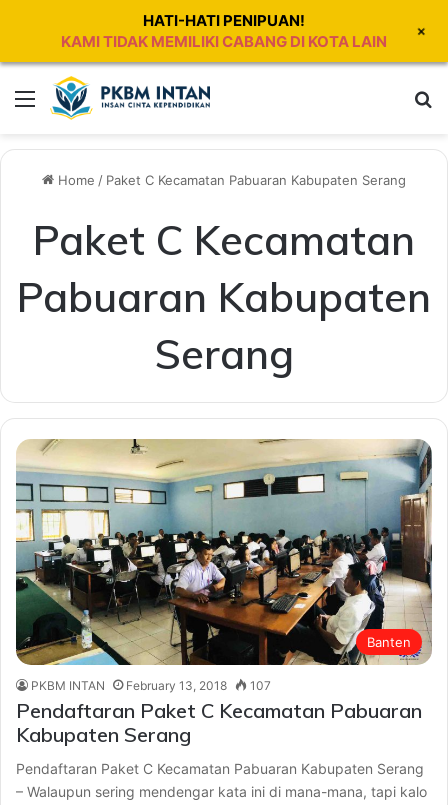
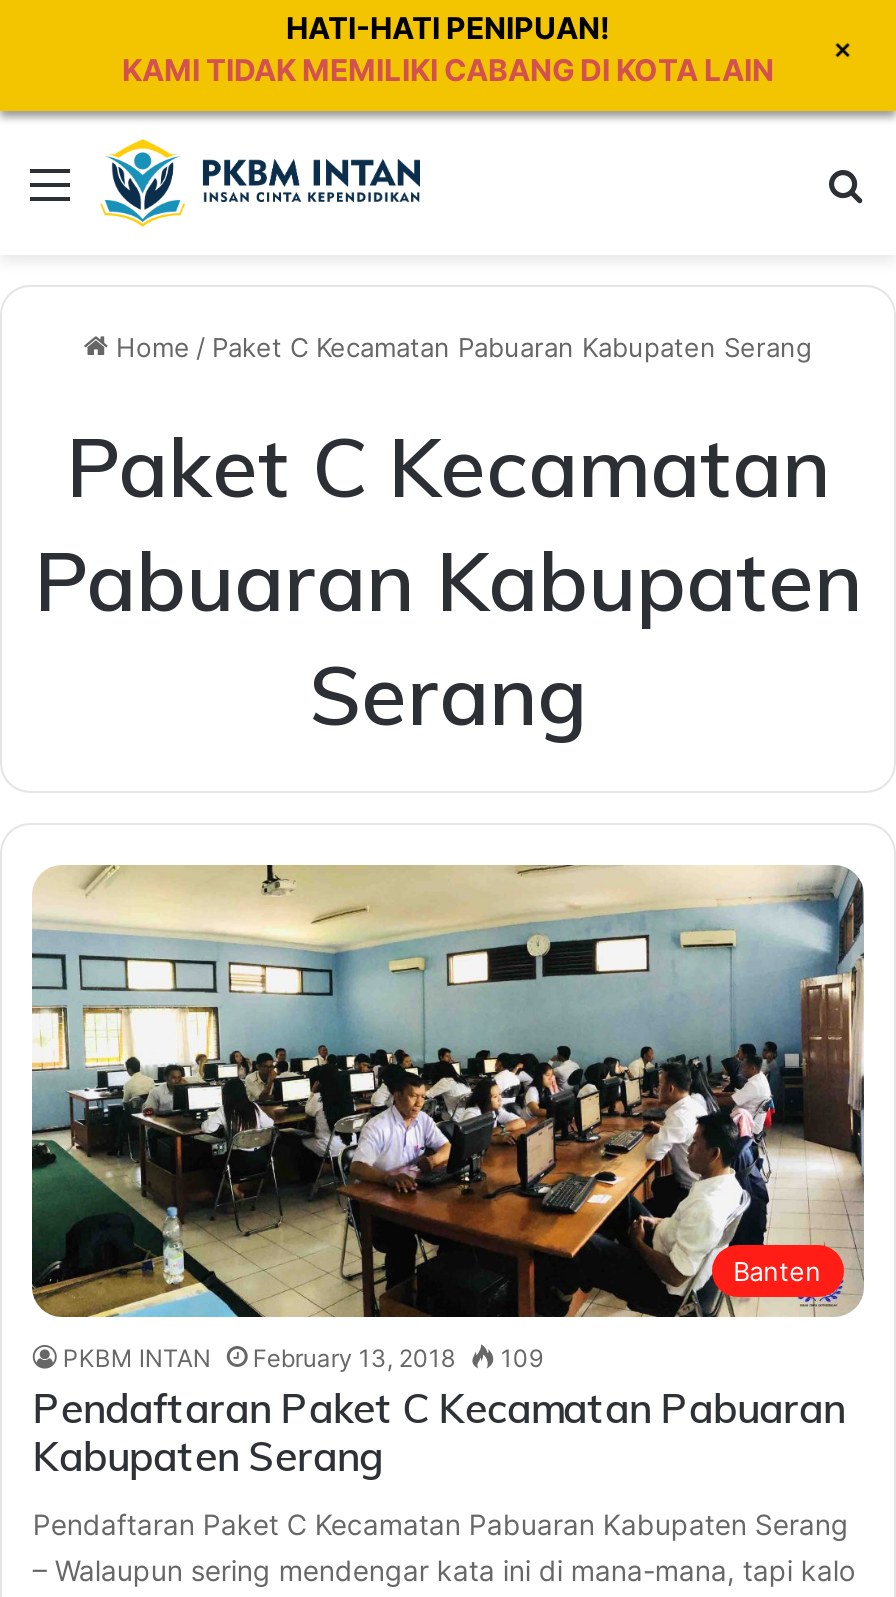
[31,678,271,693] PKBM INTAN February 13, 2018 107 -> [63,1343,543,1373] PKBM INTAN February 13, 2018 109

